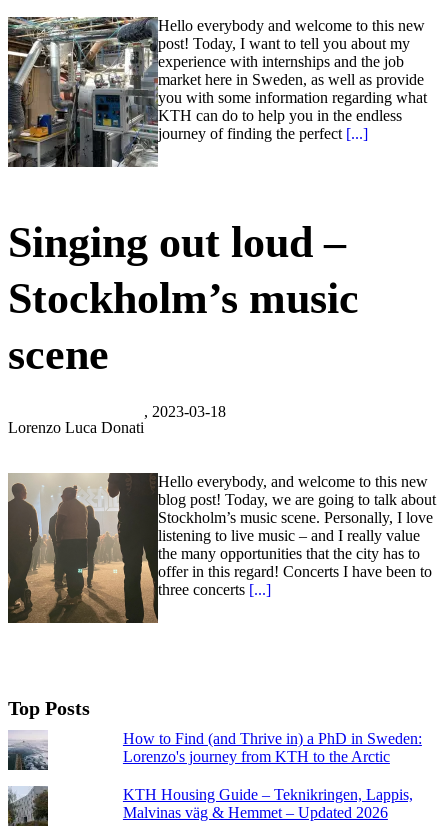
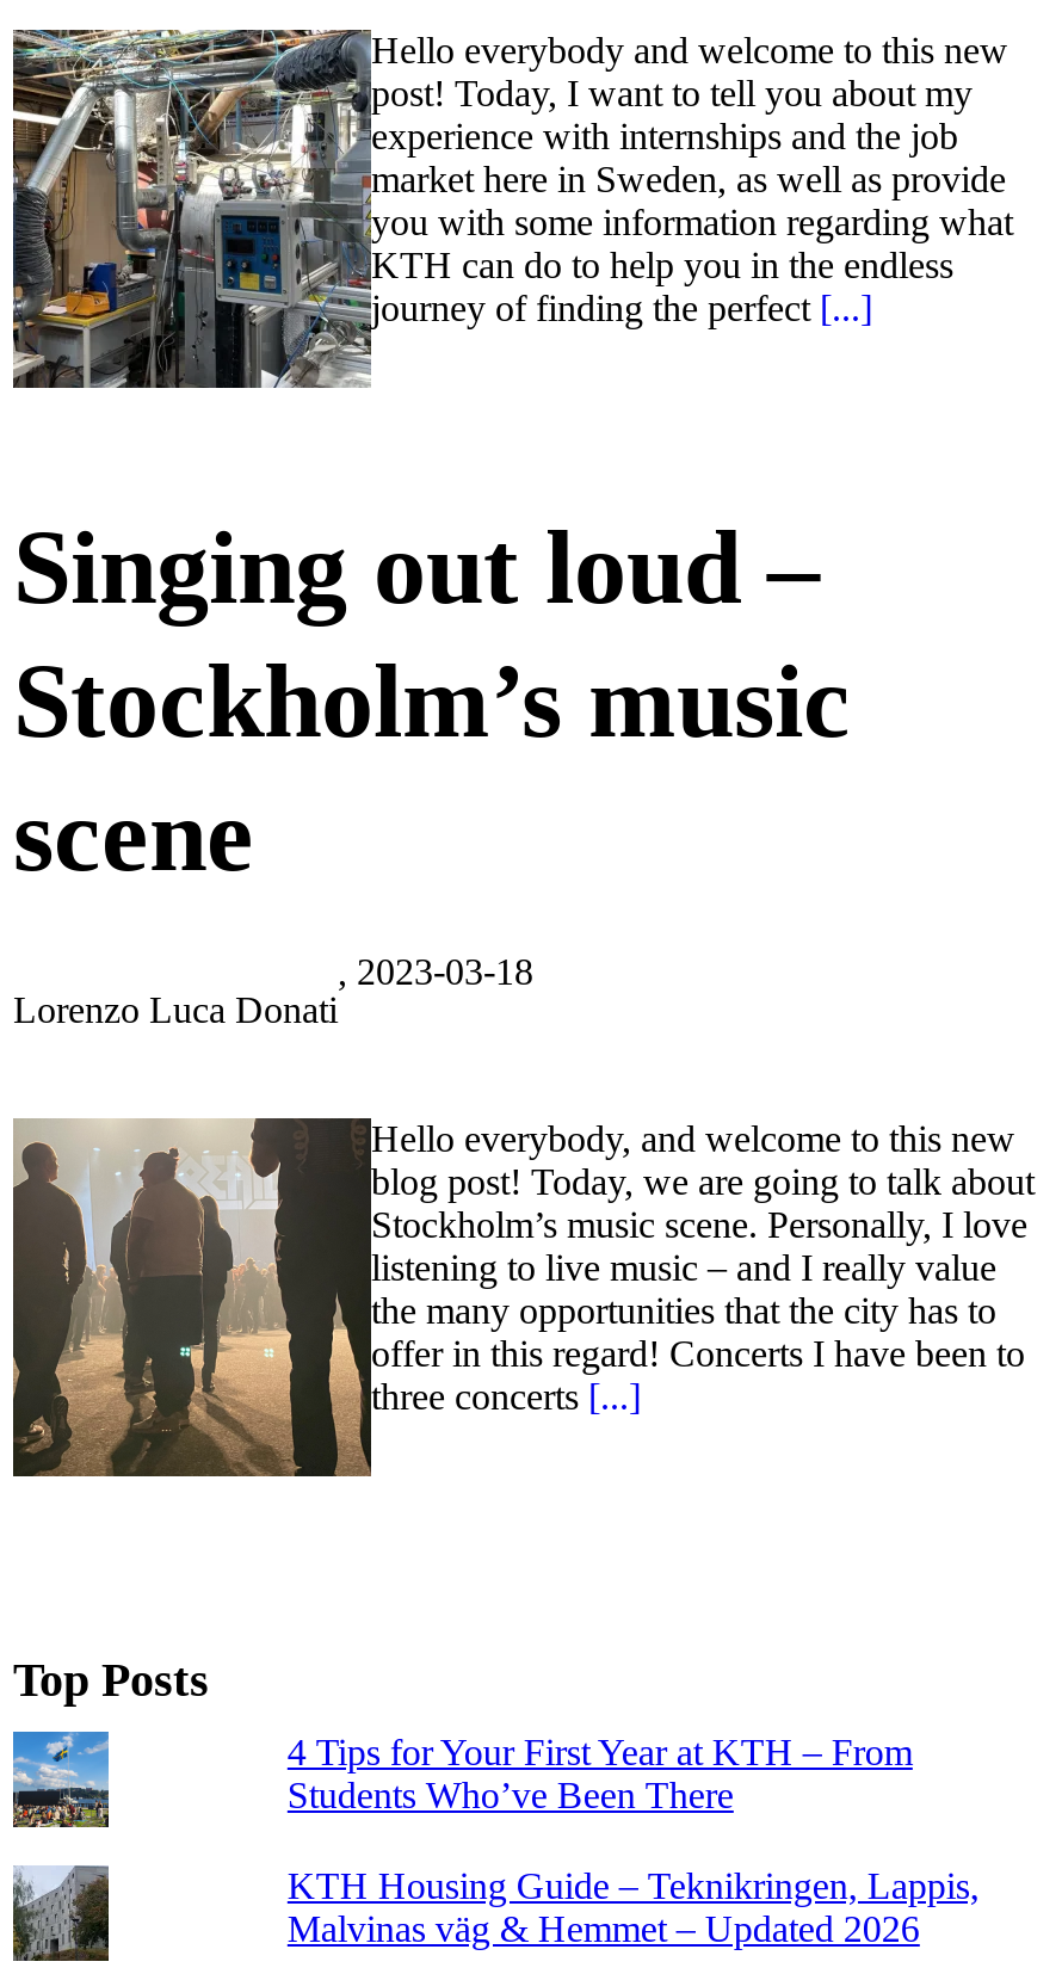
[8,730,48,771] [image] -> [11,1729,109,1830] [image]
[123,730,422,765] How to Find (and Thrive in) a PhD in Sweden: | Lorenzo's journey from KTH to the Arctic -> [287,1731,913,1814] 4 Tips for Your First Year at KTH – From | Students Who’ve Been There

